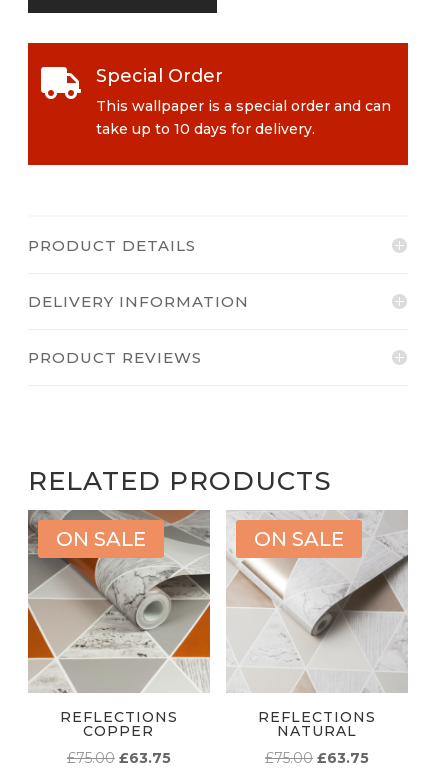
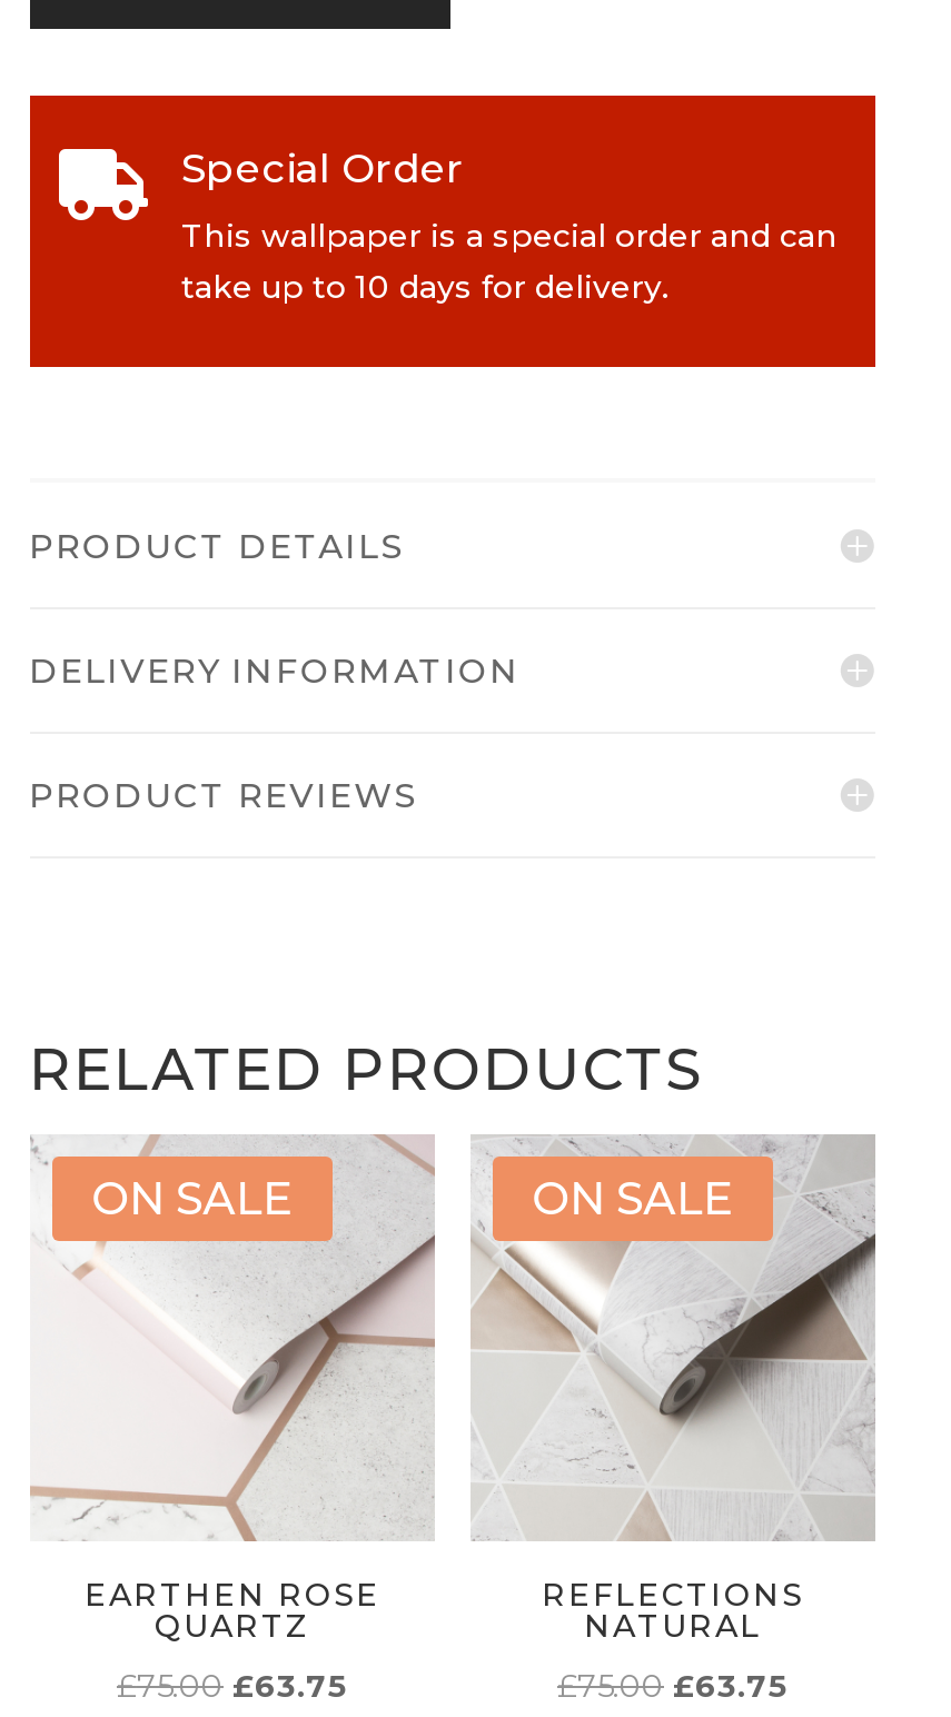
[27,509,211,740] [image] | REFLECTIONS | COPPER -> [30,1134,435,1645] [image] | EARTHEN ROSE | QUARTZ

